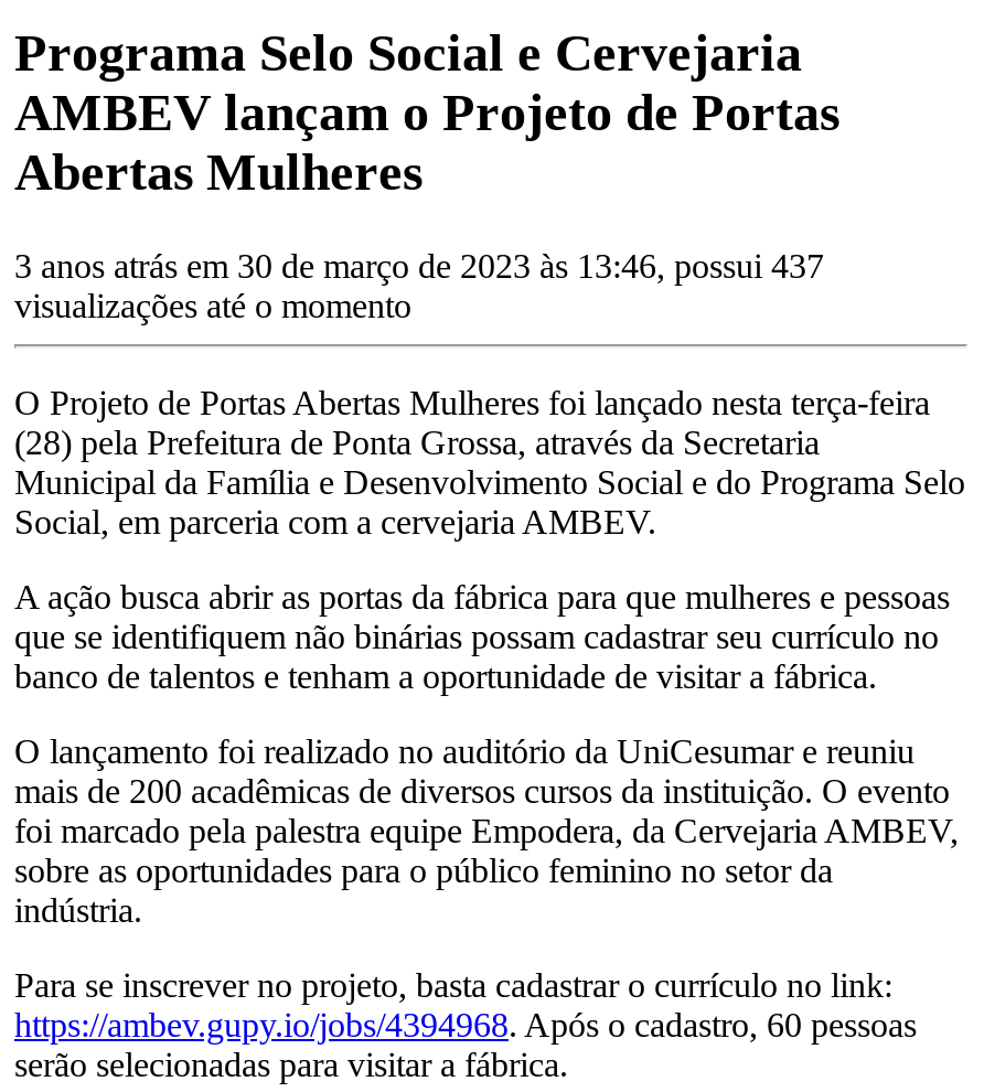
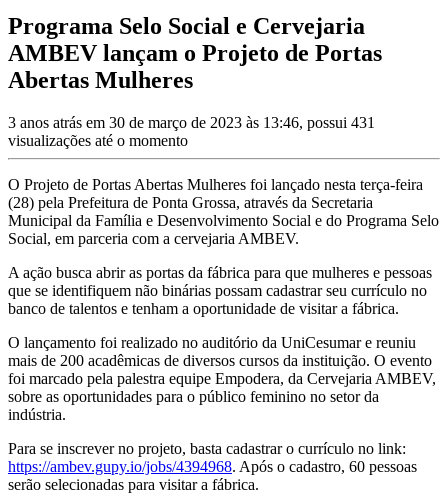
[14,247,824,284] 3 anos atrás em 30 de março de 2023 às 13:46, possui 437 -> [8,114,375,131] 3 anos atrás em 30 de março de 2023 às 13:46, possui 431

